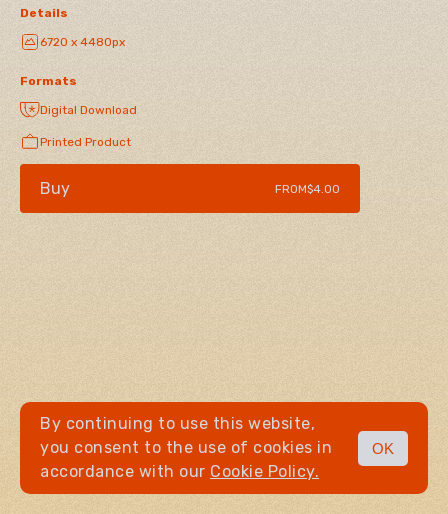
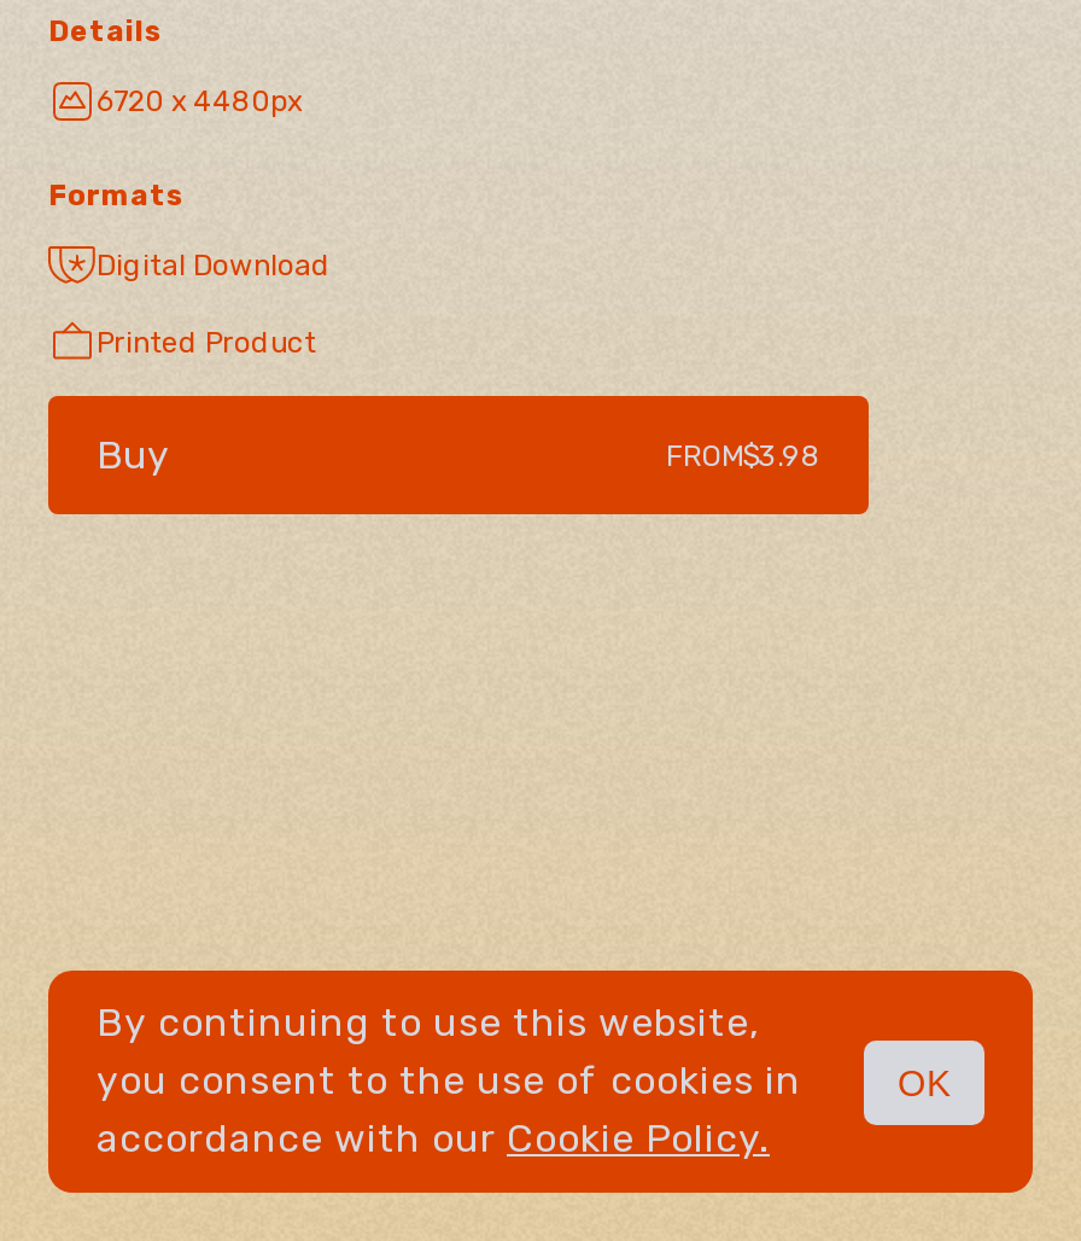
[275,181,340,195] FROM$4.00 -> [666,438,820,472] FROM$3.98

